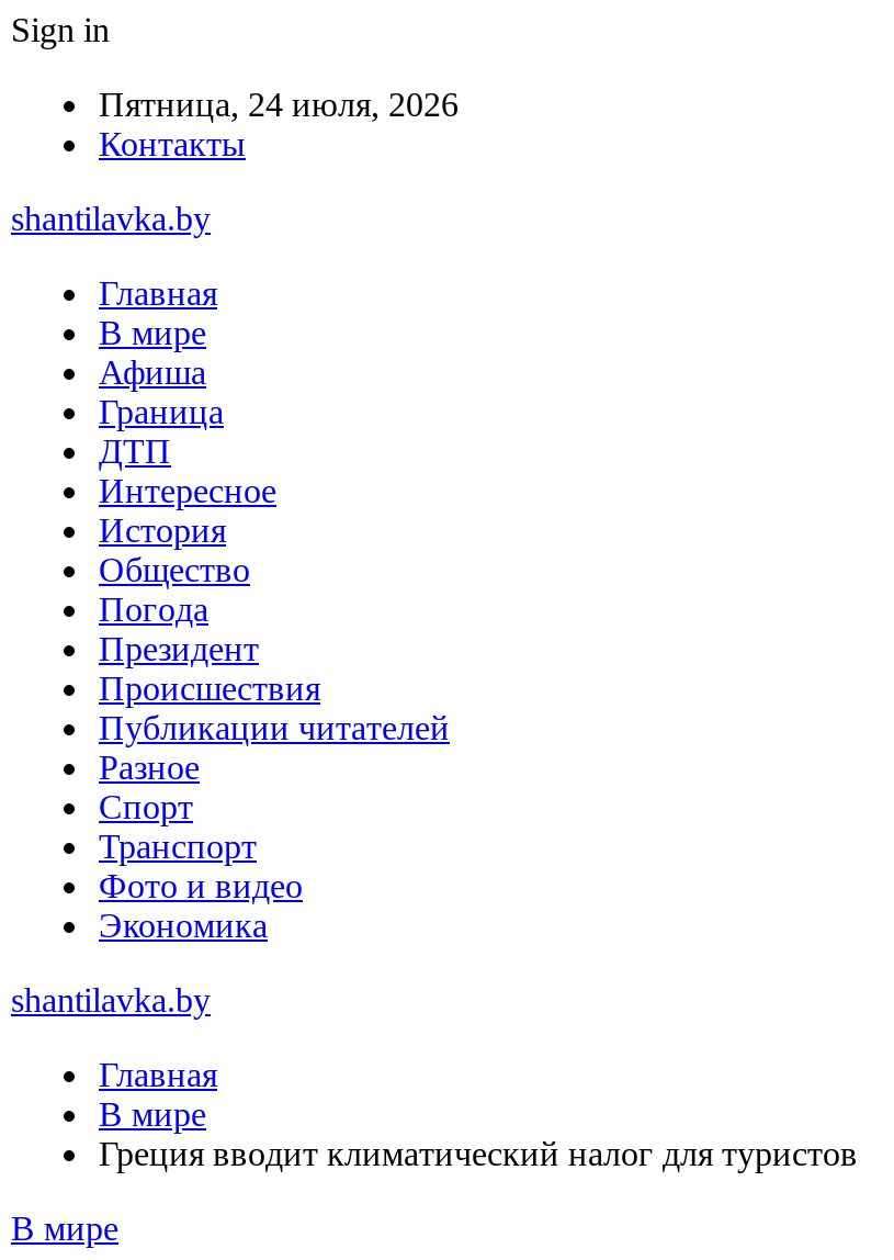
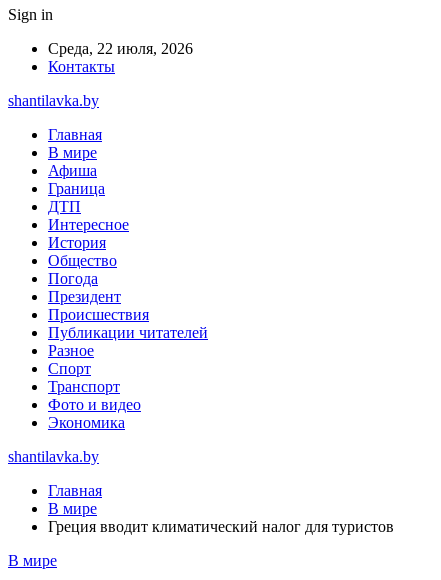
[99,86,459,123] Пятница, 24 июля, 2026 -> [48,40,193,57] Среда, 22 июля, 2026

